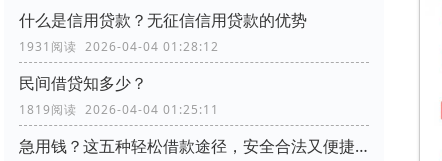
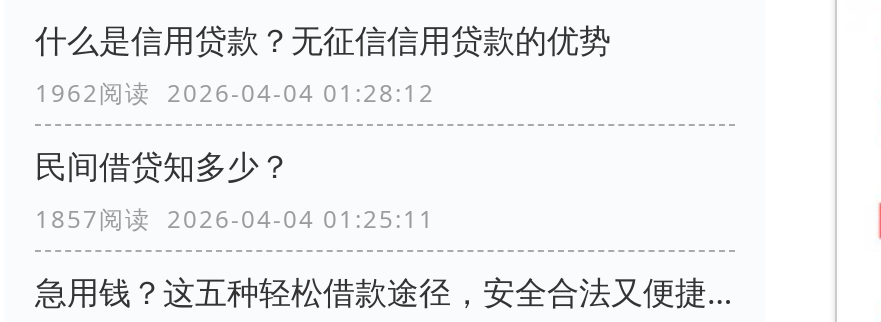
[19,38,219,55] 1931阅读 2026-04-04 01:28:12 -> [35,75,435,109] 1962阅读 2026-04-04 01:28:12
[19,101,219,118] 1819阅读 2026-04-04 01:25:11 -> [35,201,435,235] 1857阅读 2026-04-04 01:25:11

